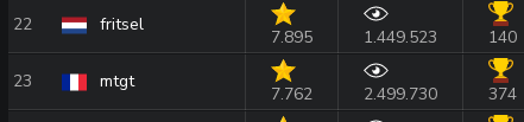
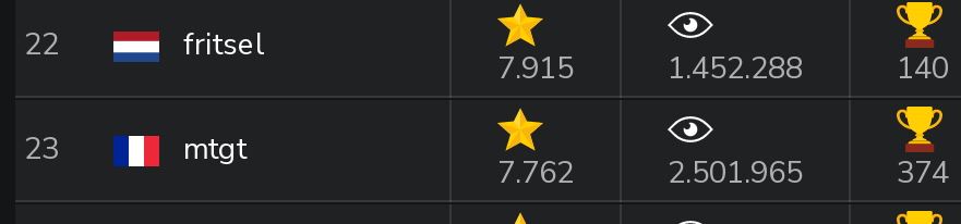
[271,27,312,49] 7.895 -> [497,49,574,90] 7.915
[364,27,437,49] 1.449.523 -> [668,49,803,90] 1.452.288
[364,83,437,106] 2.499.730 -> [668,153,803,194] 2.501.965

